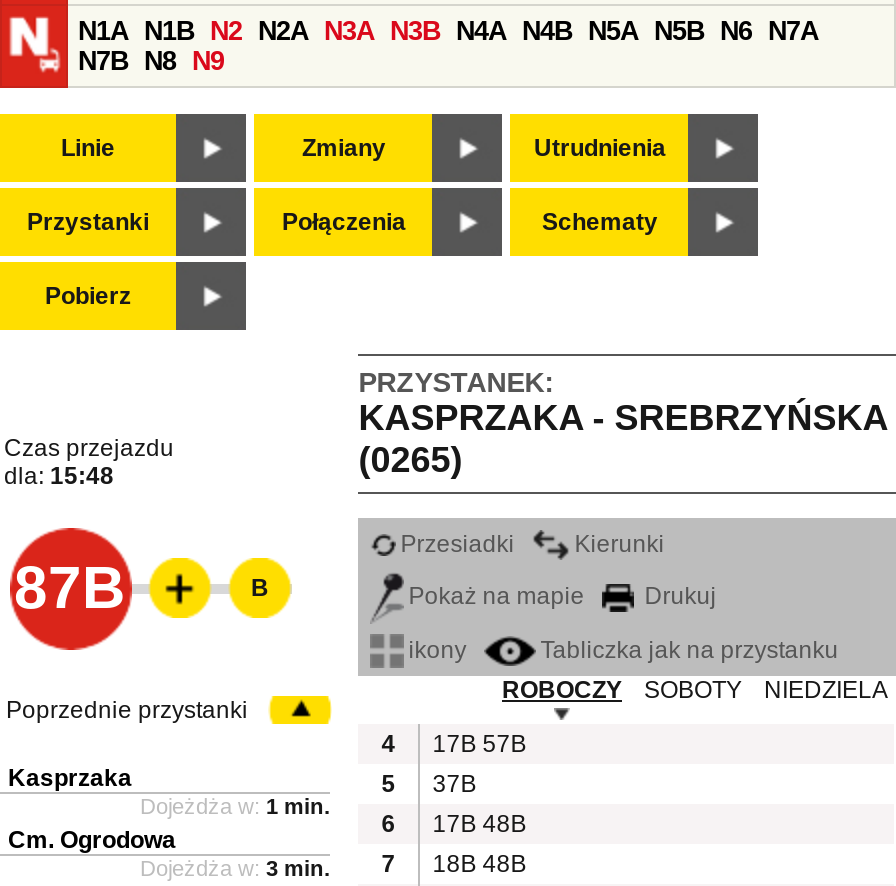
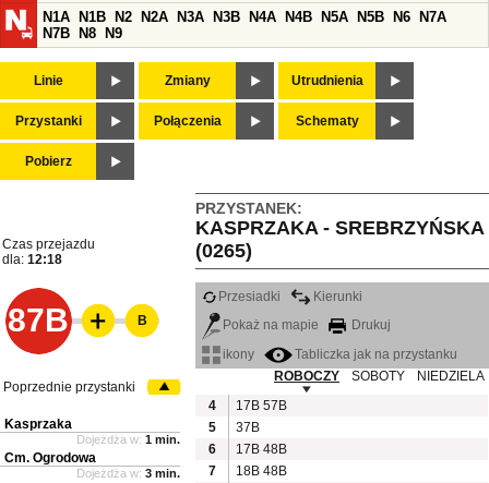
[4,462,114,490] dla: 15:48 -> [2,252,62,267] dla: 12:18

